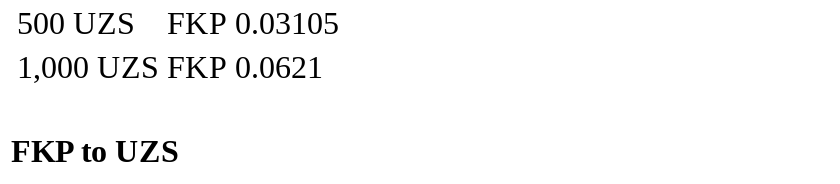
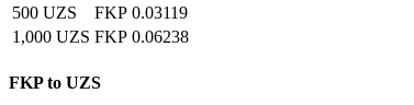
[17,5,339,39] 500 UZS FKP 0.03105 -> [12,3,188,22] 500 UZS FKP 0.03119
[17,49,323,83] 1,000 UZS FKP 0.0621 -> [12,27,189,46] 1,000 UZS FKP 0.06238

